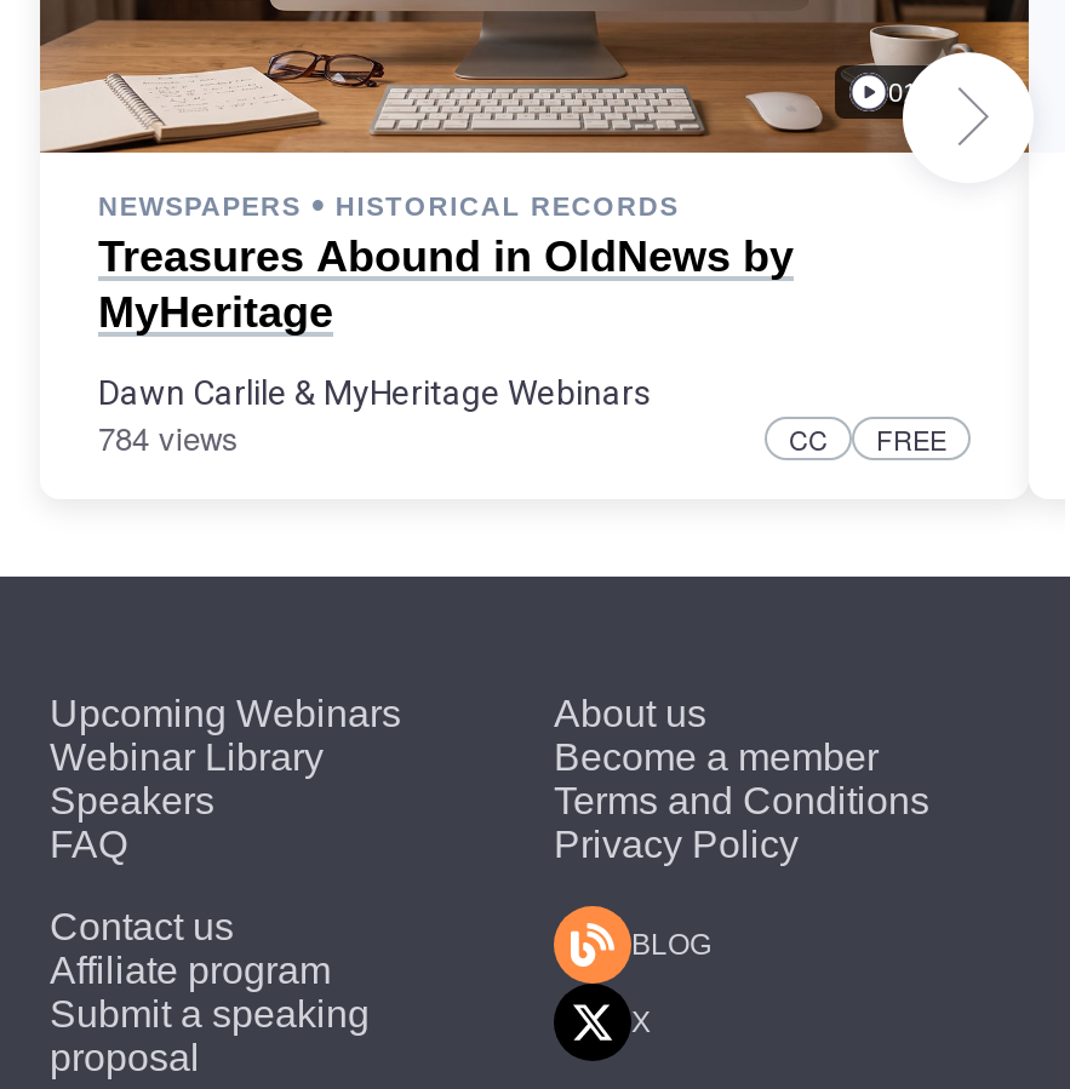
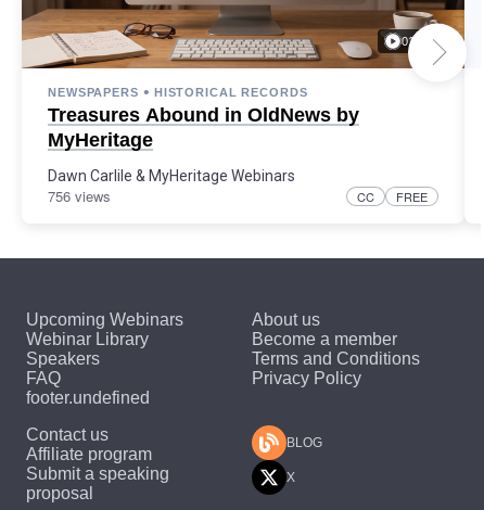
[98,414,239,460] 784 views -> [48,186,111,206] 756 views
none -> [26,388,150,407] footer.undefined

